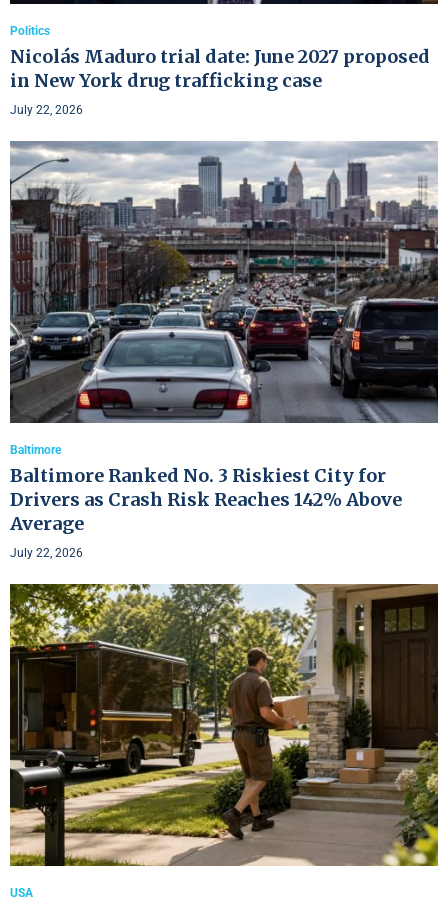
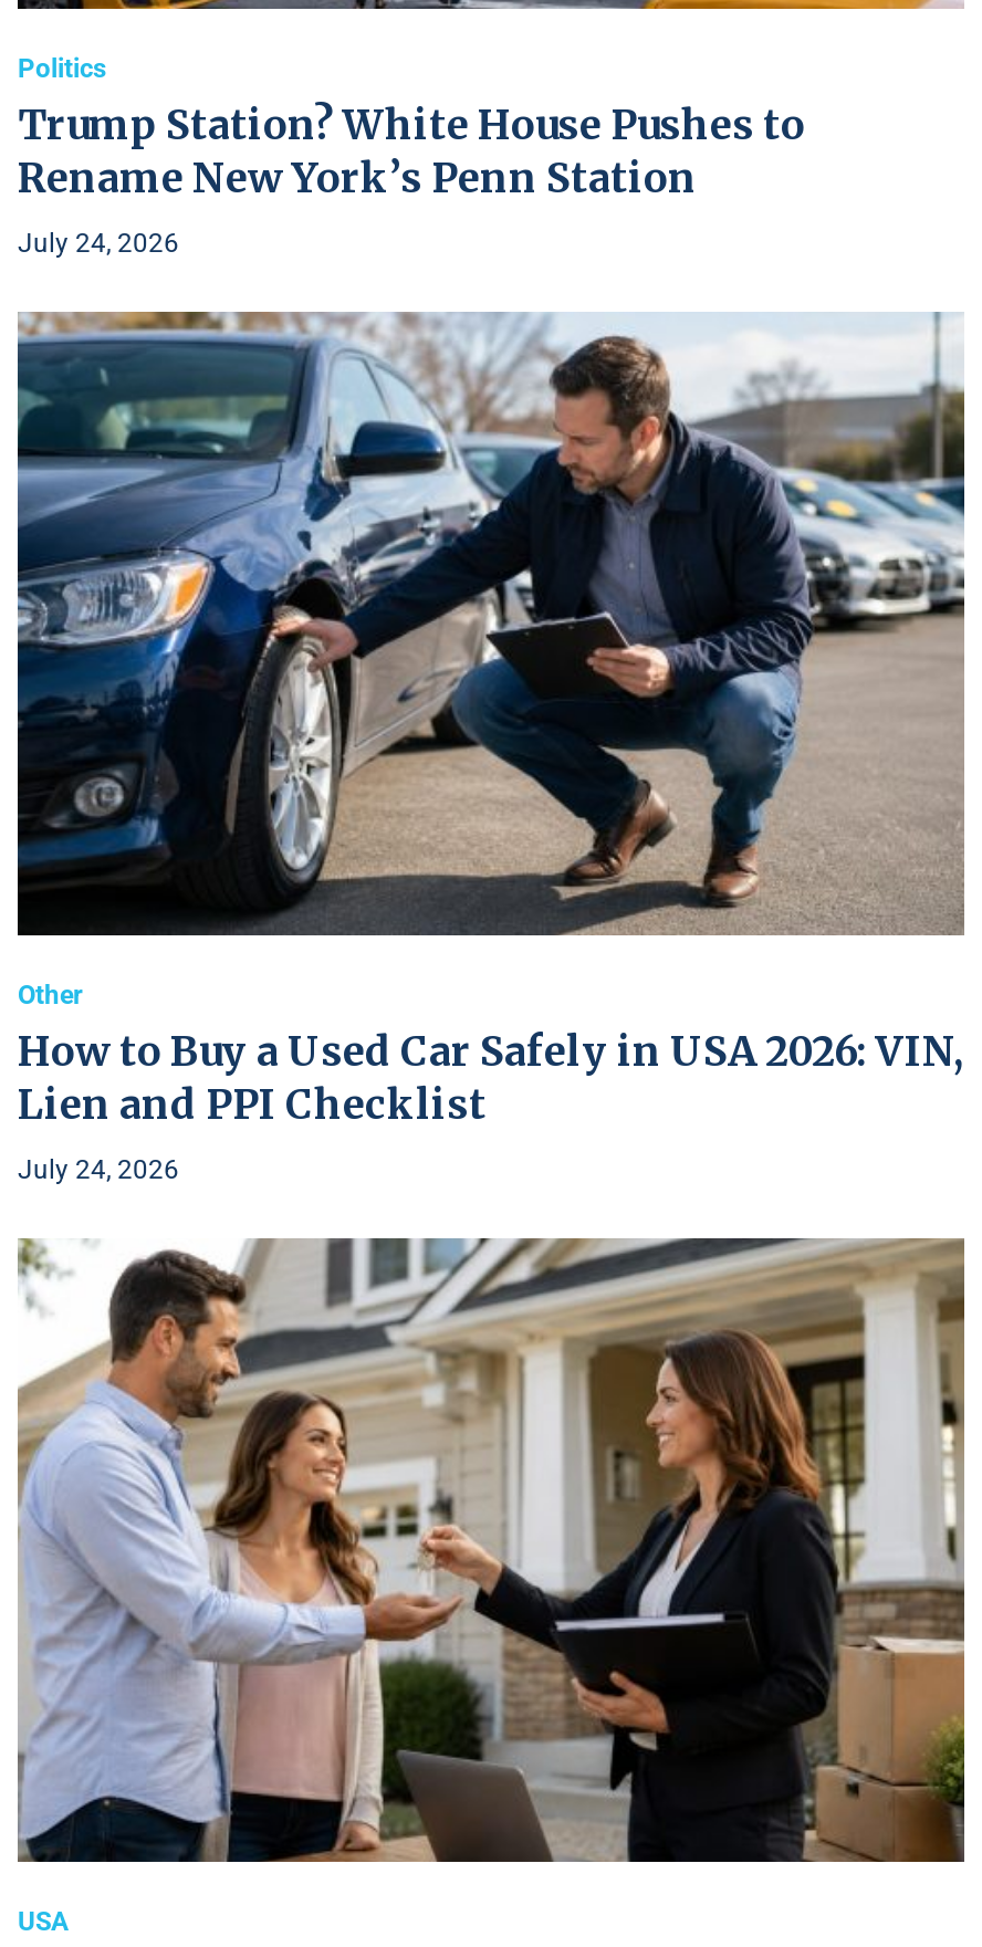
[10,45,430,92] Nicolás Maduro trial date: June 2027 proposed | in New York drug trafficking case -> [18,100,805,204] Trump Station? White House Pushes to | Rename New York’s Penn Station
[10,103,83,117] July 22, 2026 -> [18,228,179,259] July 24, 2026
[10,141,438,535] [image] | Baltimore | Baltimore Ranked No. 3 Riskiest City for | Drivers as Crash Risk Reaches 142% Above | Average -> [18,310,964,1130] [image] | Other | How to Buy a Used Car Safely in USA 2026: VIN, | Lien and PPI Checklist
[10,546,83,560] July 22, 2026 -> [18,1154,179,1185] July 24, 2026
[9,583,439,867] [image] -> [15,1236,967,1864] [image]

